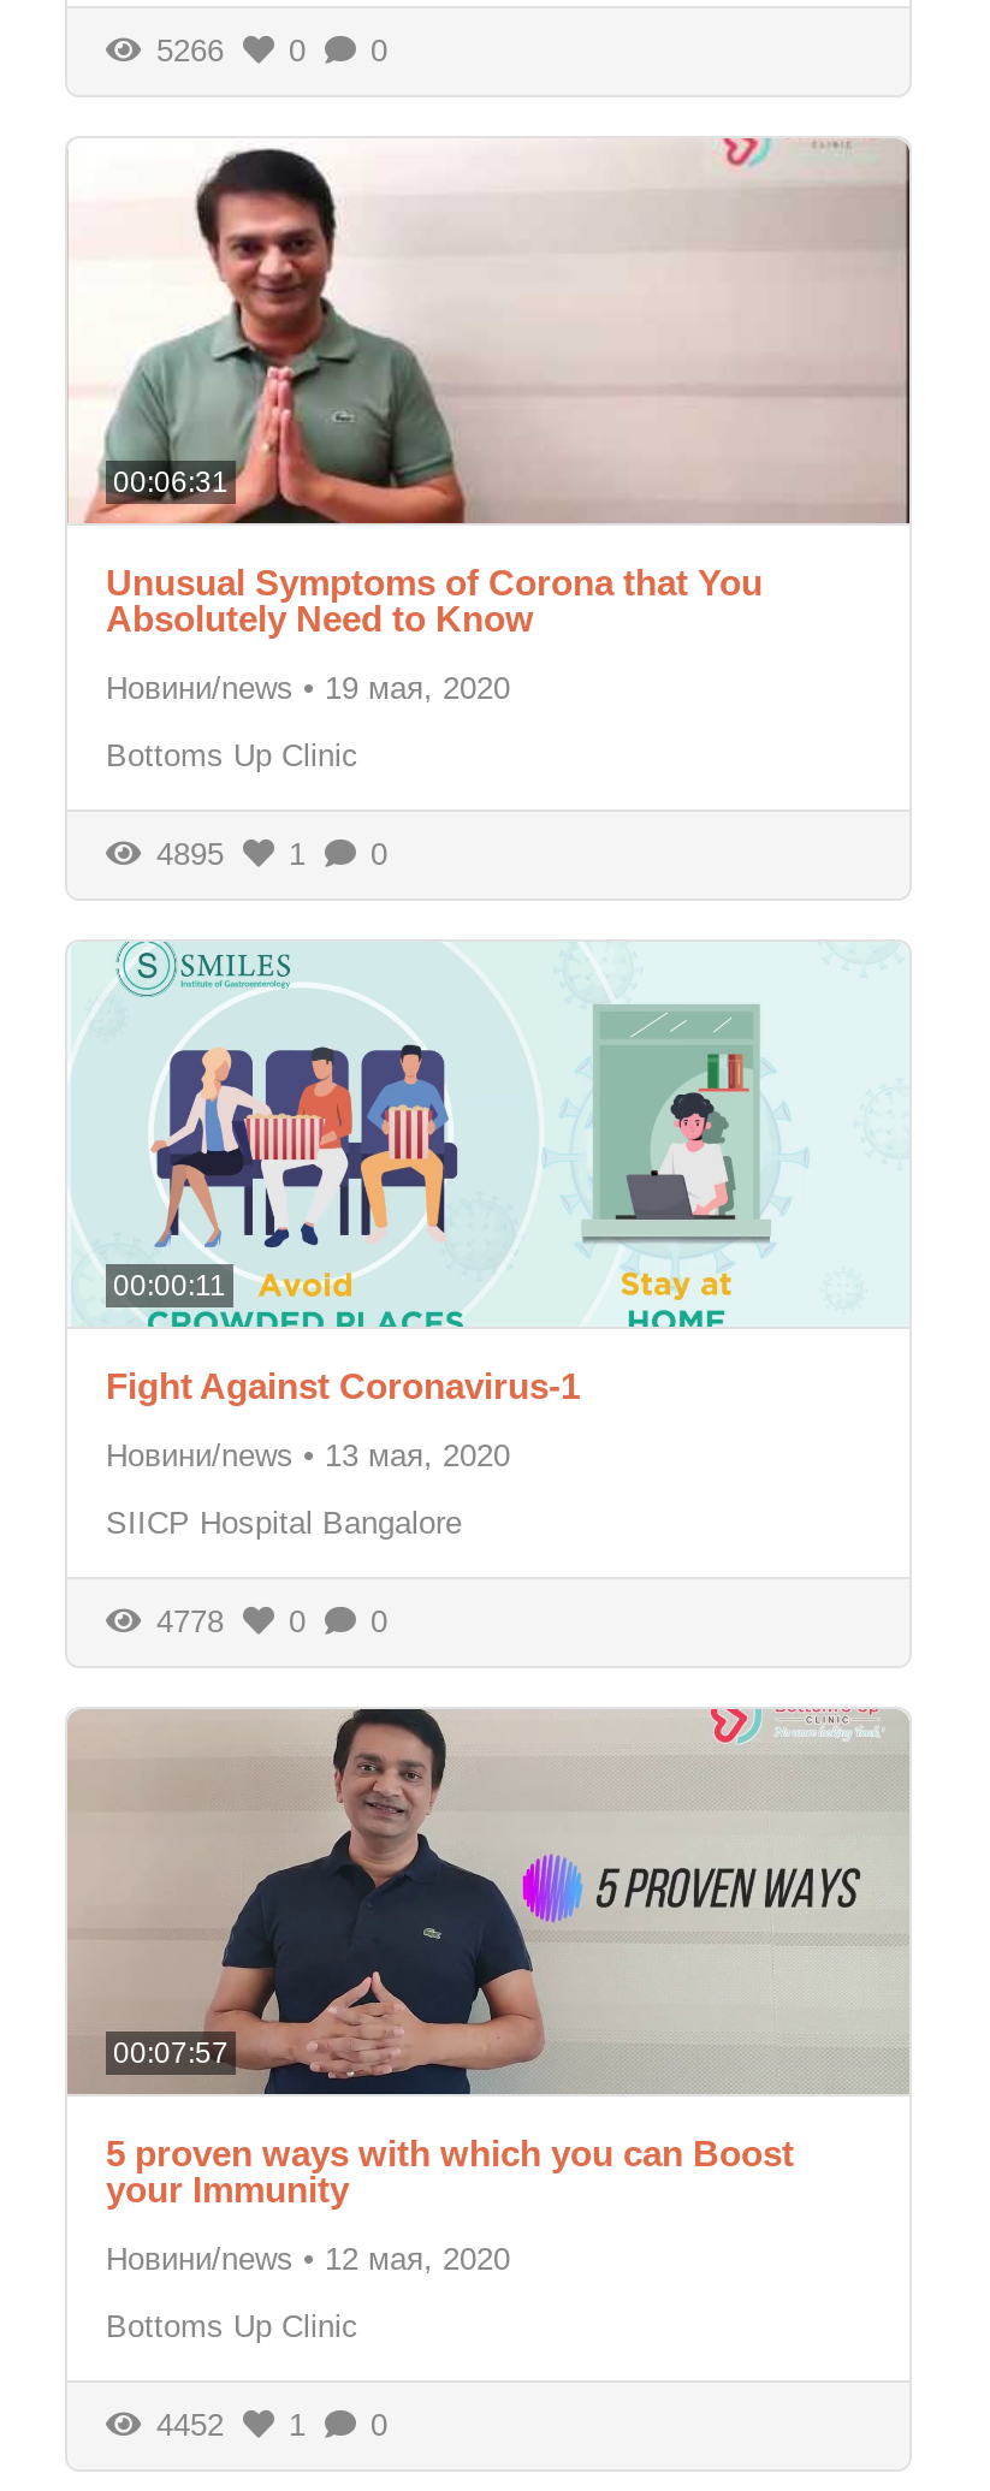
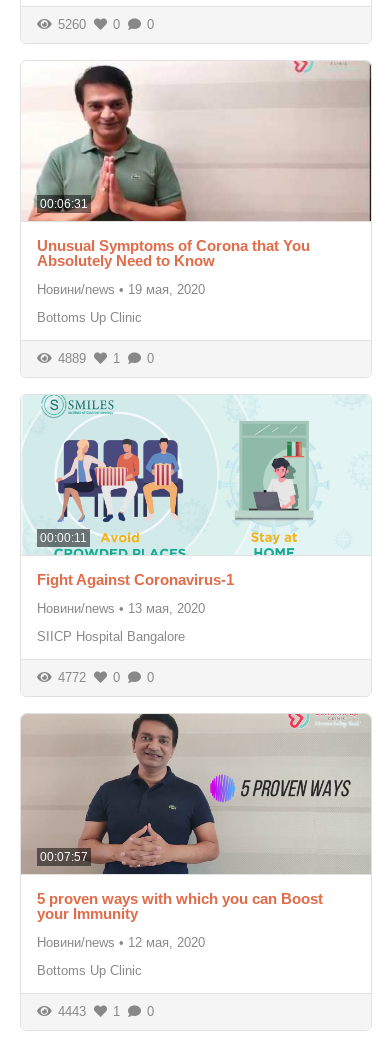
[147,31,387,67] 5266 0 0 -> [54,16,154,31] 5260 0 0
[147,835,387,871] 4895 1 0 -> [54,350,154,365] 4889 1 0
[147,1602,387,1638] 4778 0 0 -> [54,669,154,684] 4772 0 0
[147,2406,387,2442] 4452 1 0 -> [54,1003,154,1018] 4443 1 0

